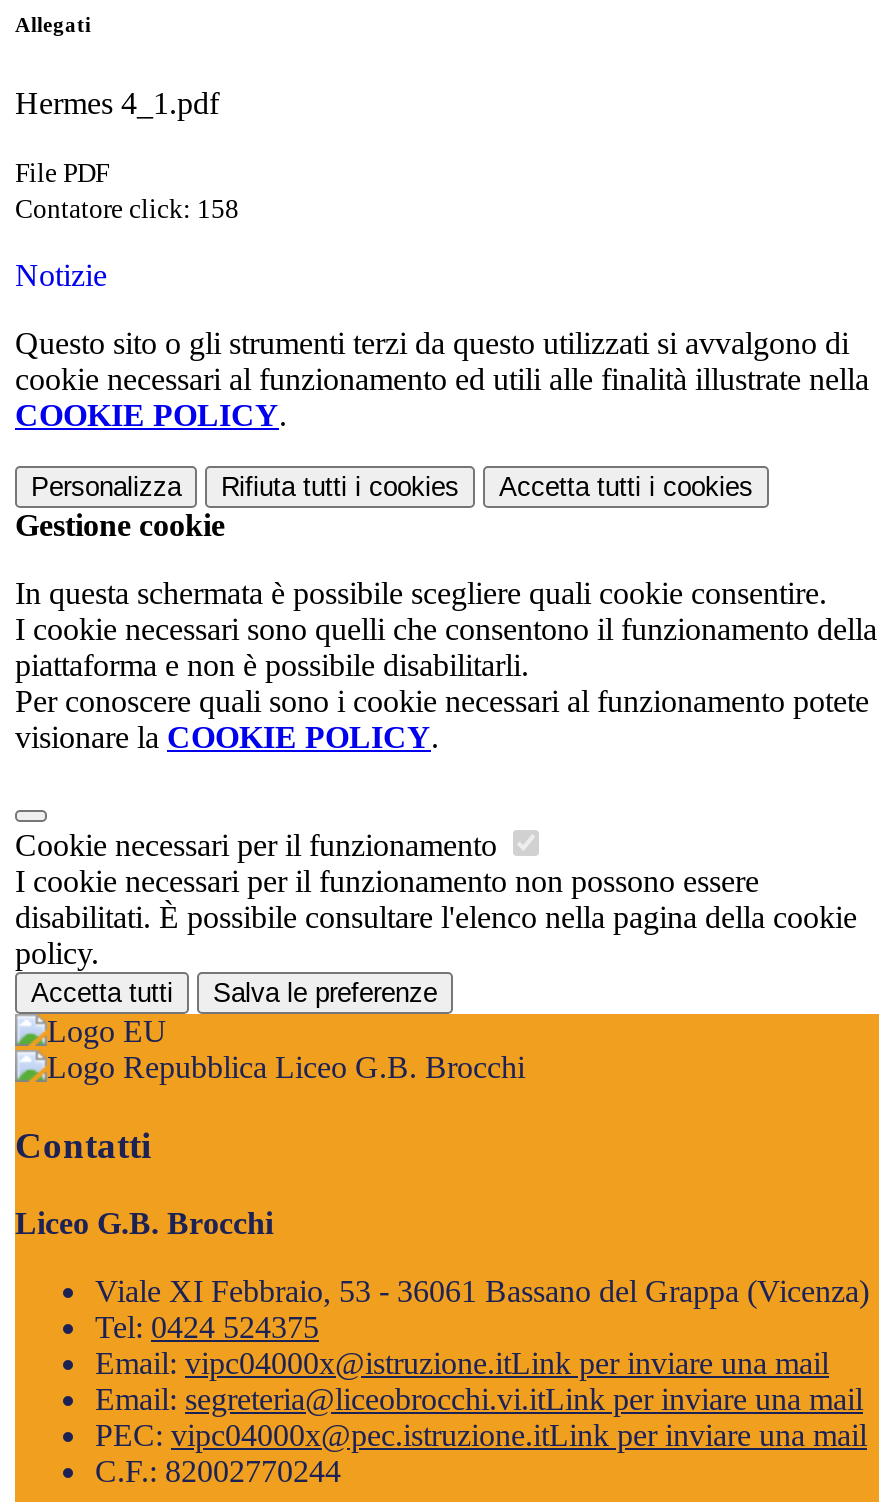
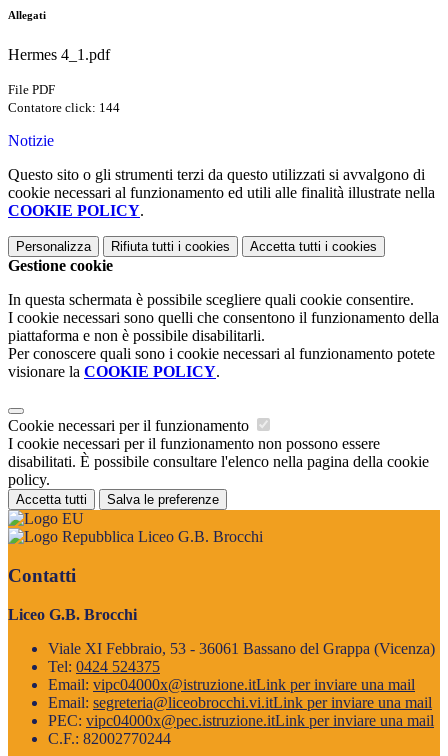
[15,194,239,224] Contatore click: 158 -> [8,100,120,115] Contatore click: 144

